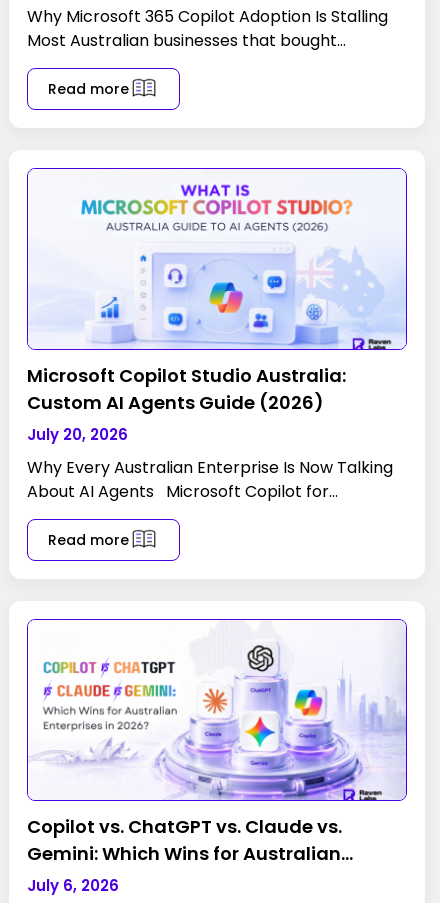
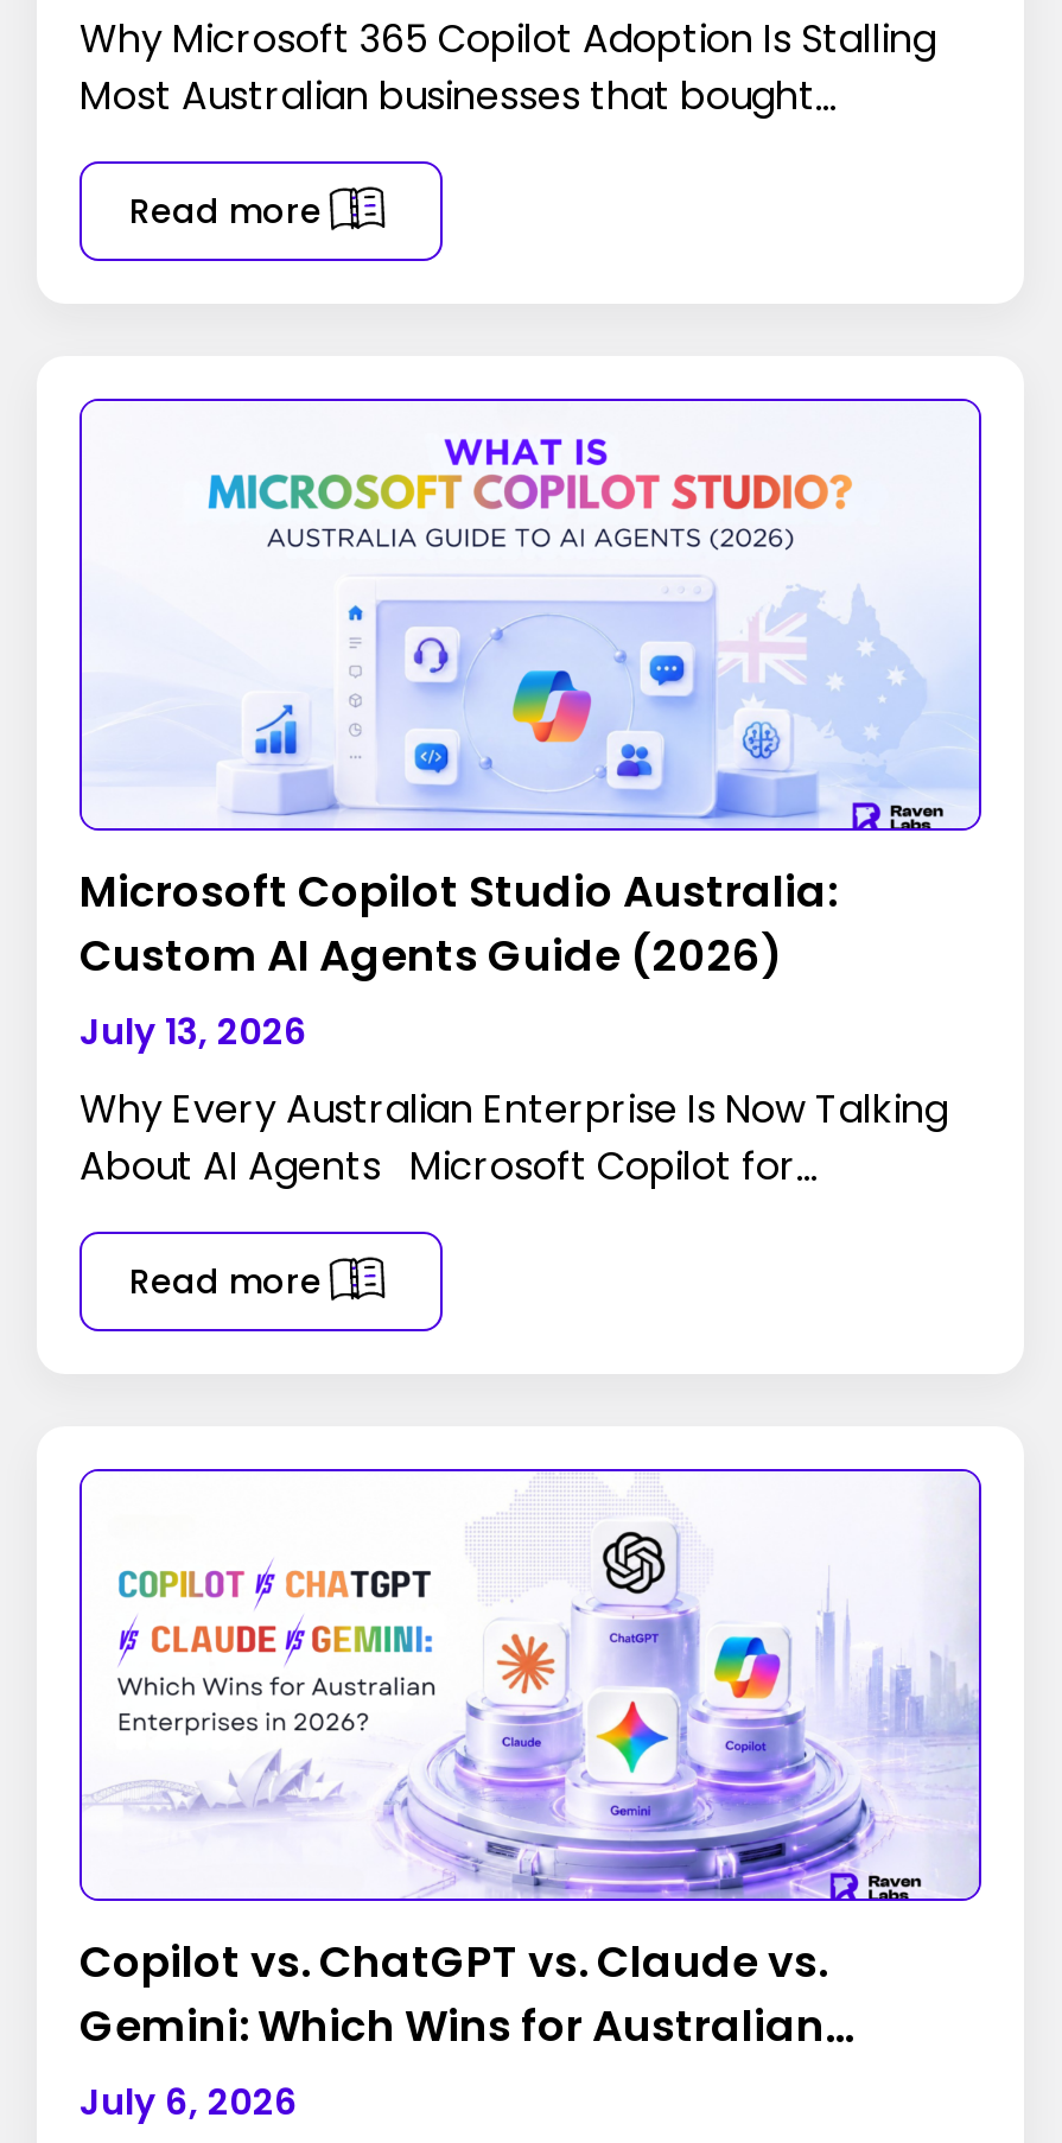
[27,424,128,445] July 20, 2026 -> [80,1007,307,1057] July 13, 2026

